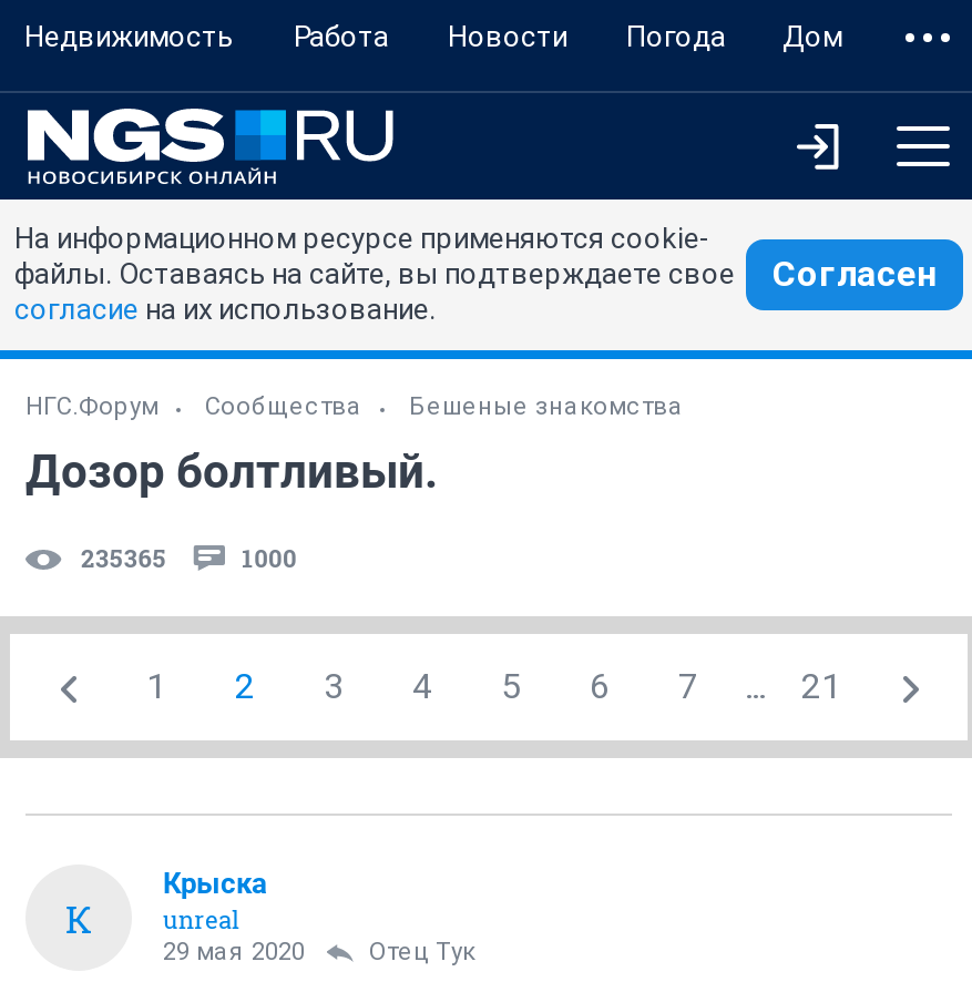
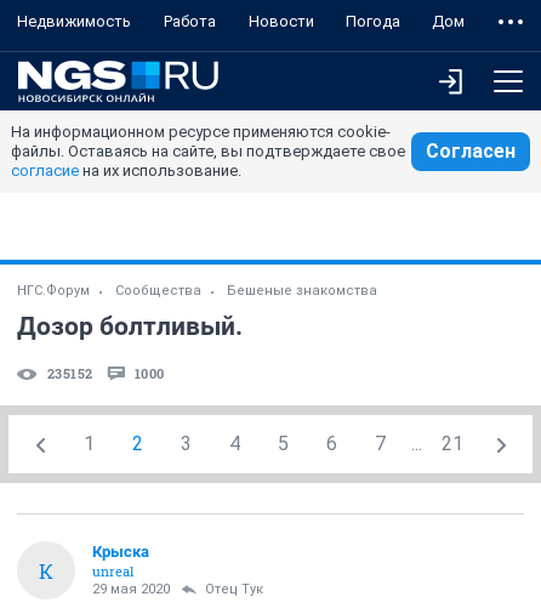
[81,541,166,574] 235365 -> [47,365,93,383] 235152

